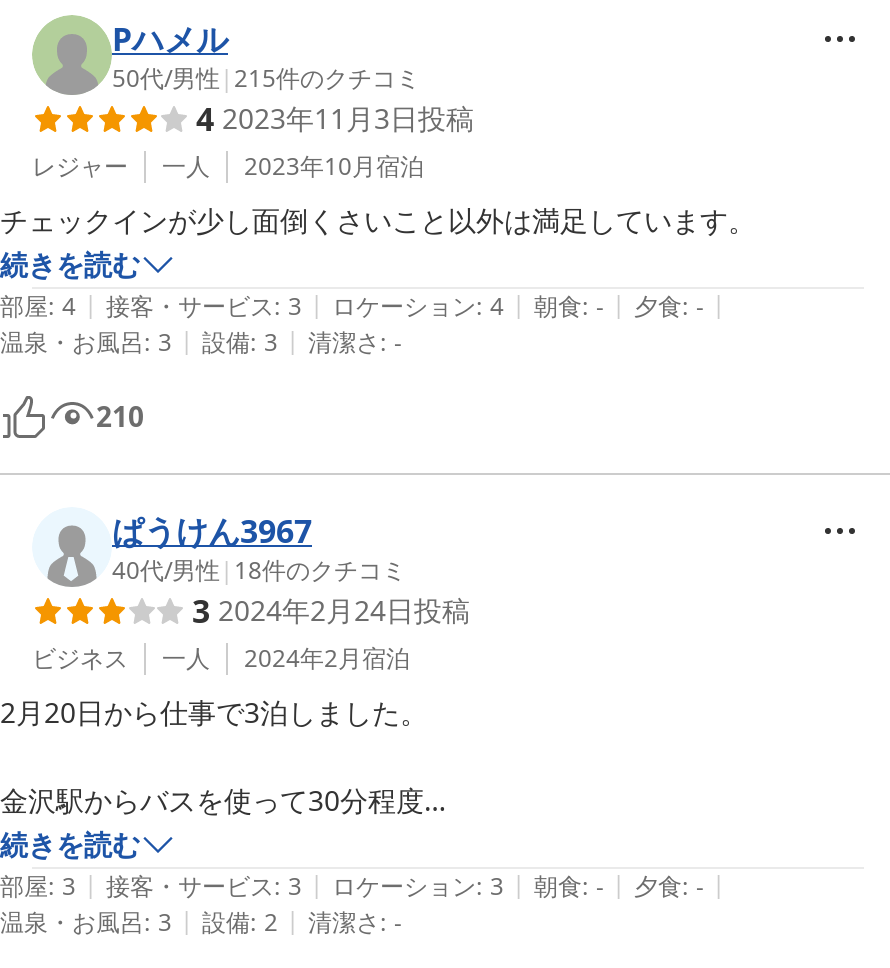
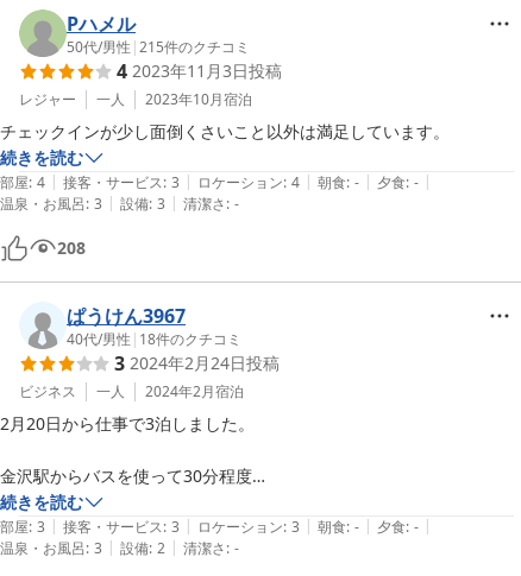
[96,397,144,435] 210 -> [57,236,86,259] 208

